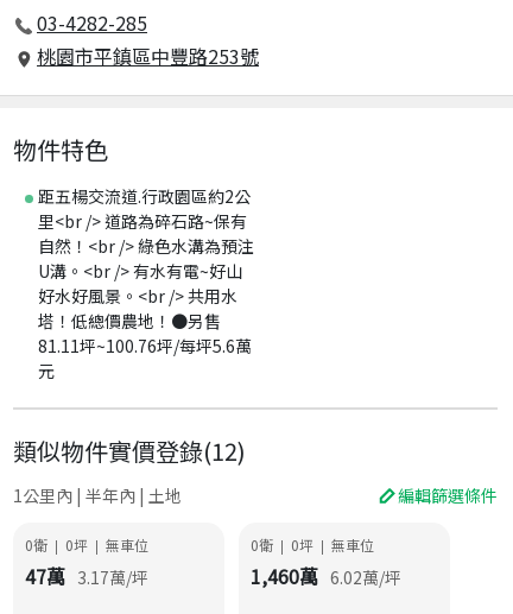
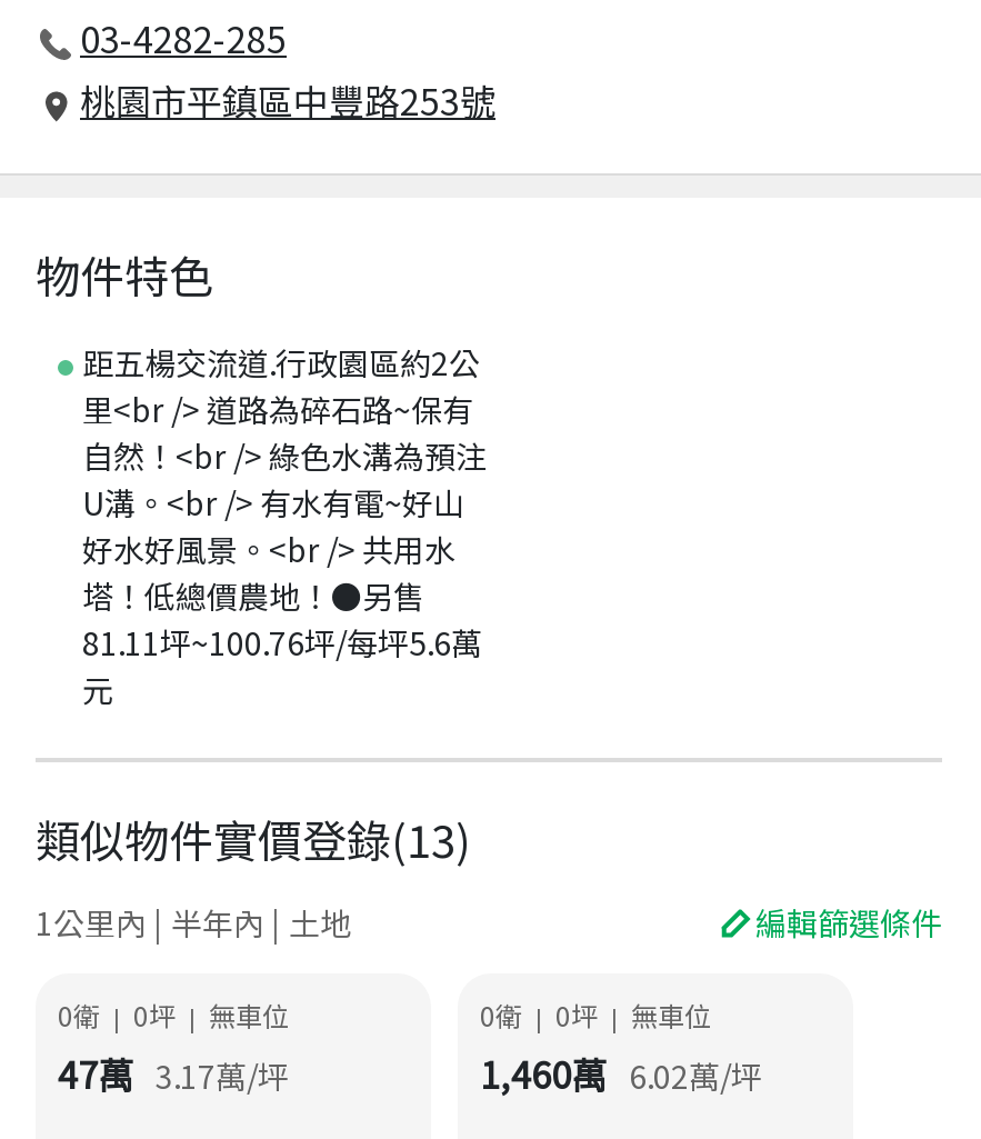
[13,433,246,468] 類似物件實價登錄(12) -> [36,807,471,871] 類似物件實價登錄(13)

